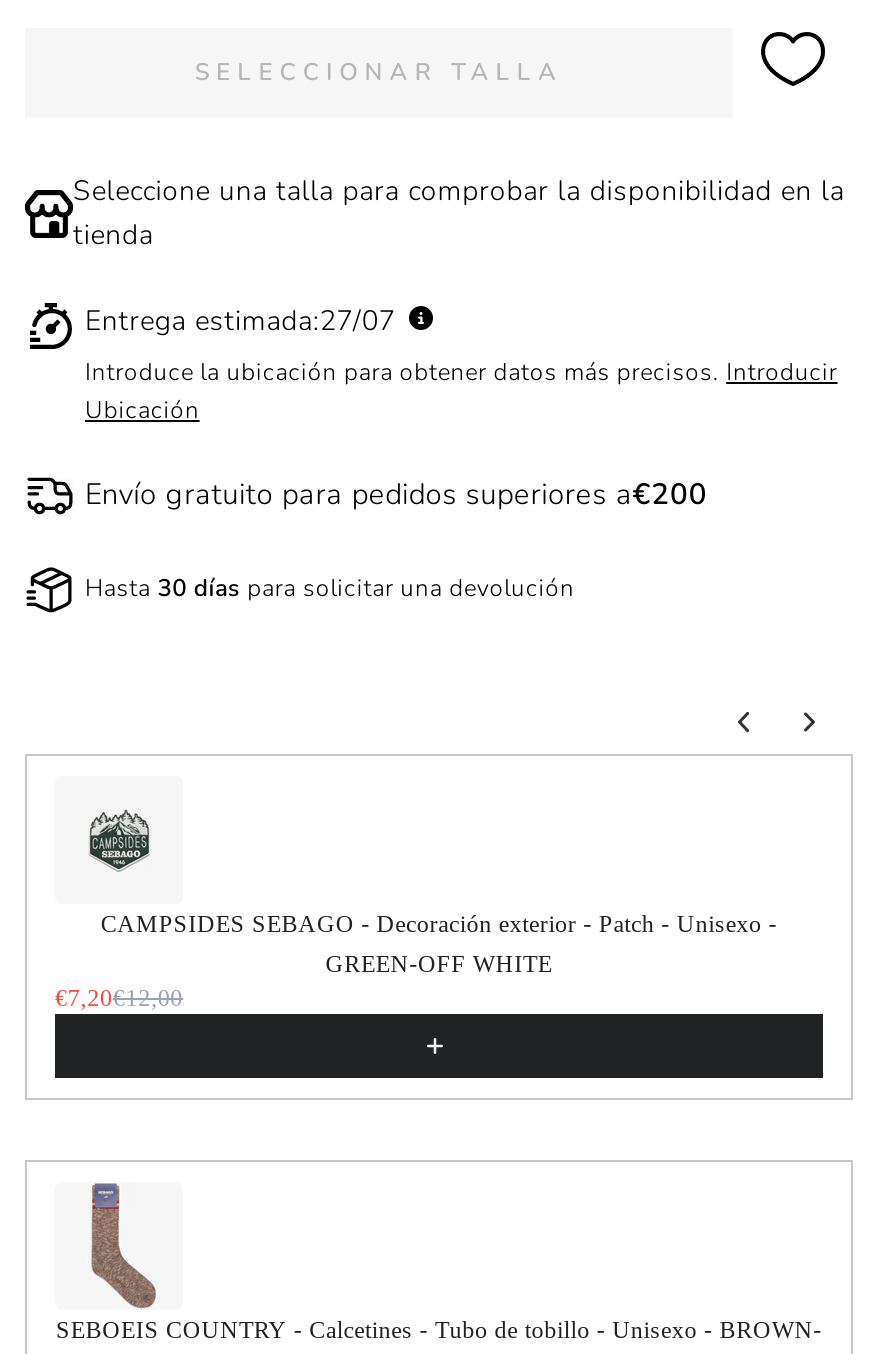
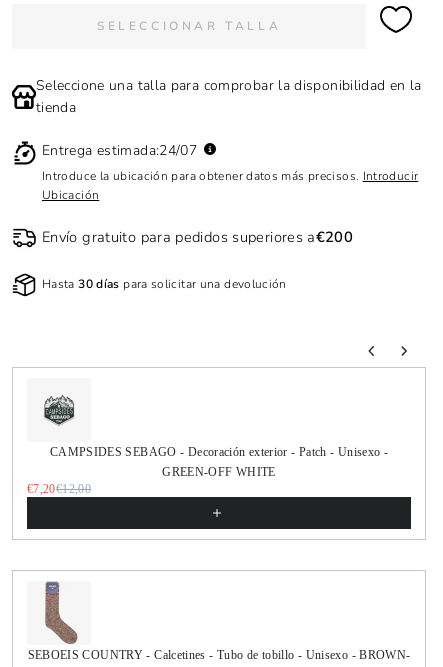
[85,302,395,340] Entrega estimada:27/07 -> [42,141,197,160] Entrega estimada:24/07

